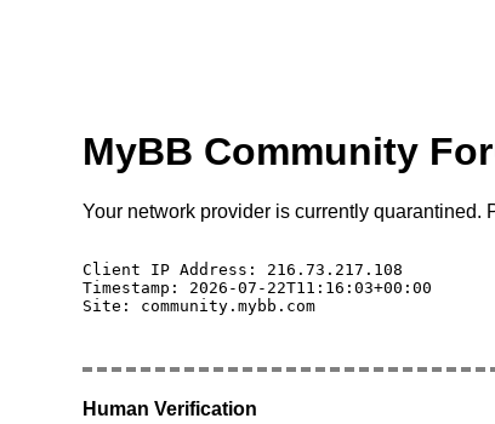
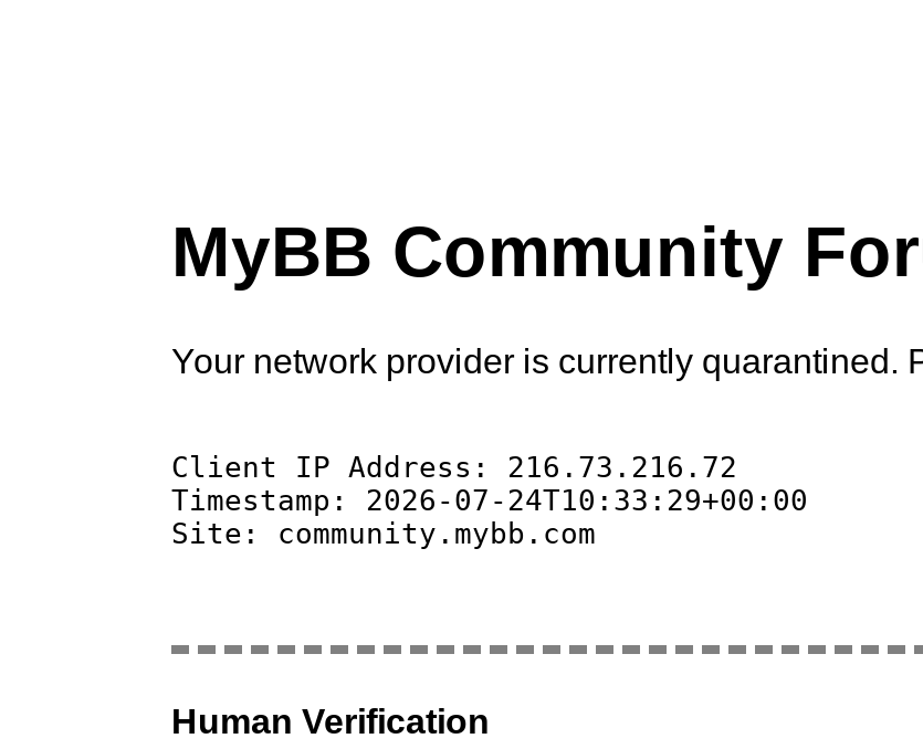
[82,260,412,279] Client IP Address: 216.73.217.108 -> [171,451,755,484] Client IP Address: 216.73.216.72
[82,279,432,297] Timestamp: 2026-07-22T11:16:03+00:00 -> [171,484,808,517] Timestamp: 2026-07-24T10:33:29+00:00

